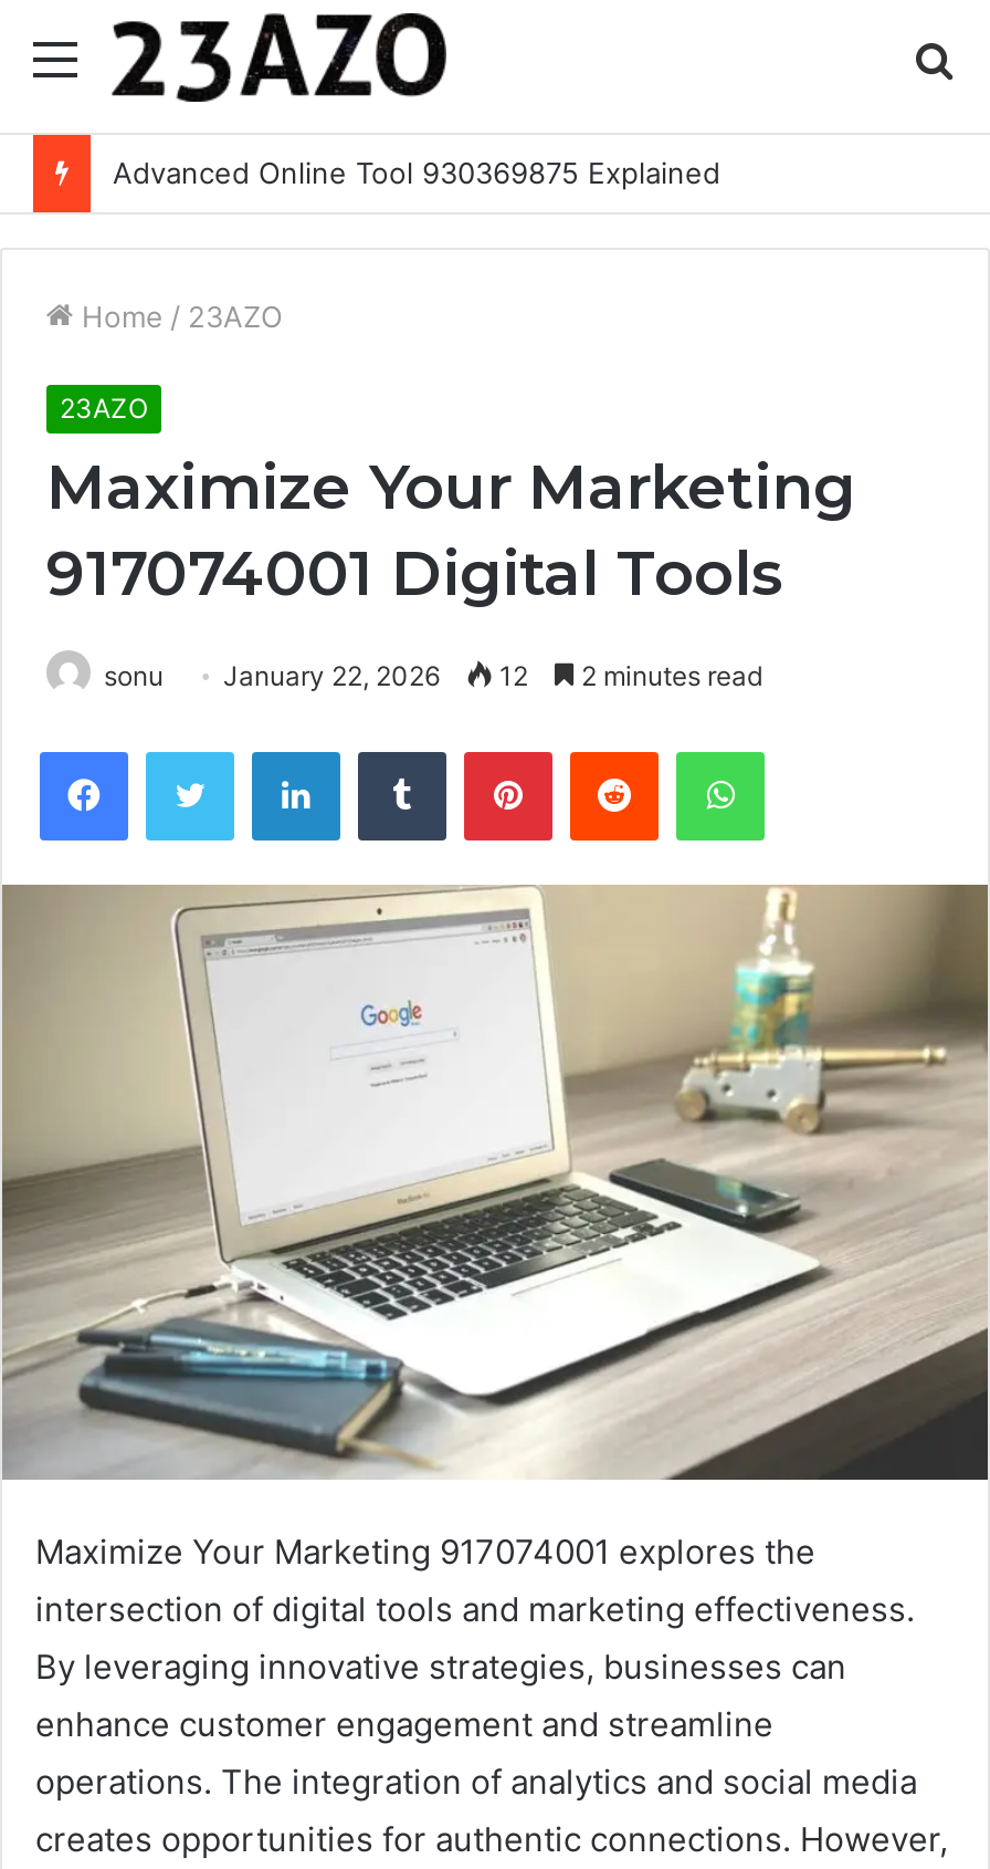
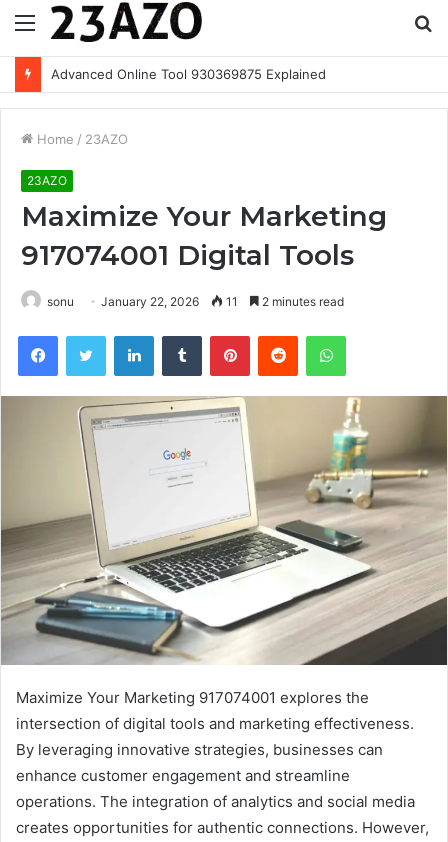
[104,659,762,692] sonu January 22, 2026 12 2 minutes read -> [47,294,344,309] sonu January 22, 2026 11 2 minutes read

